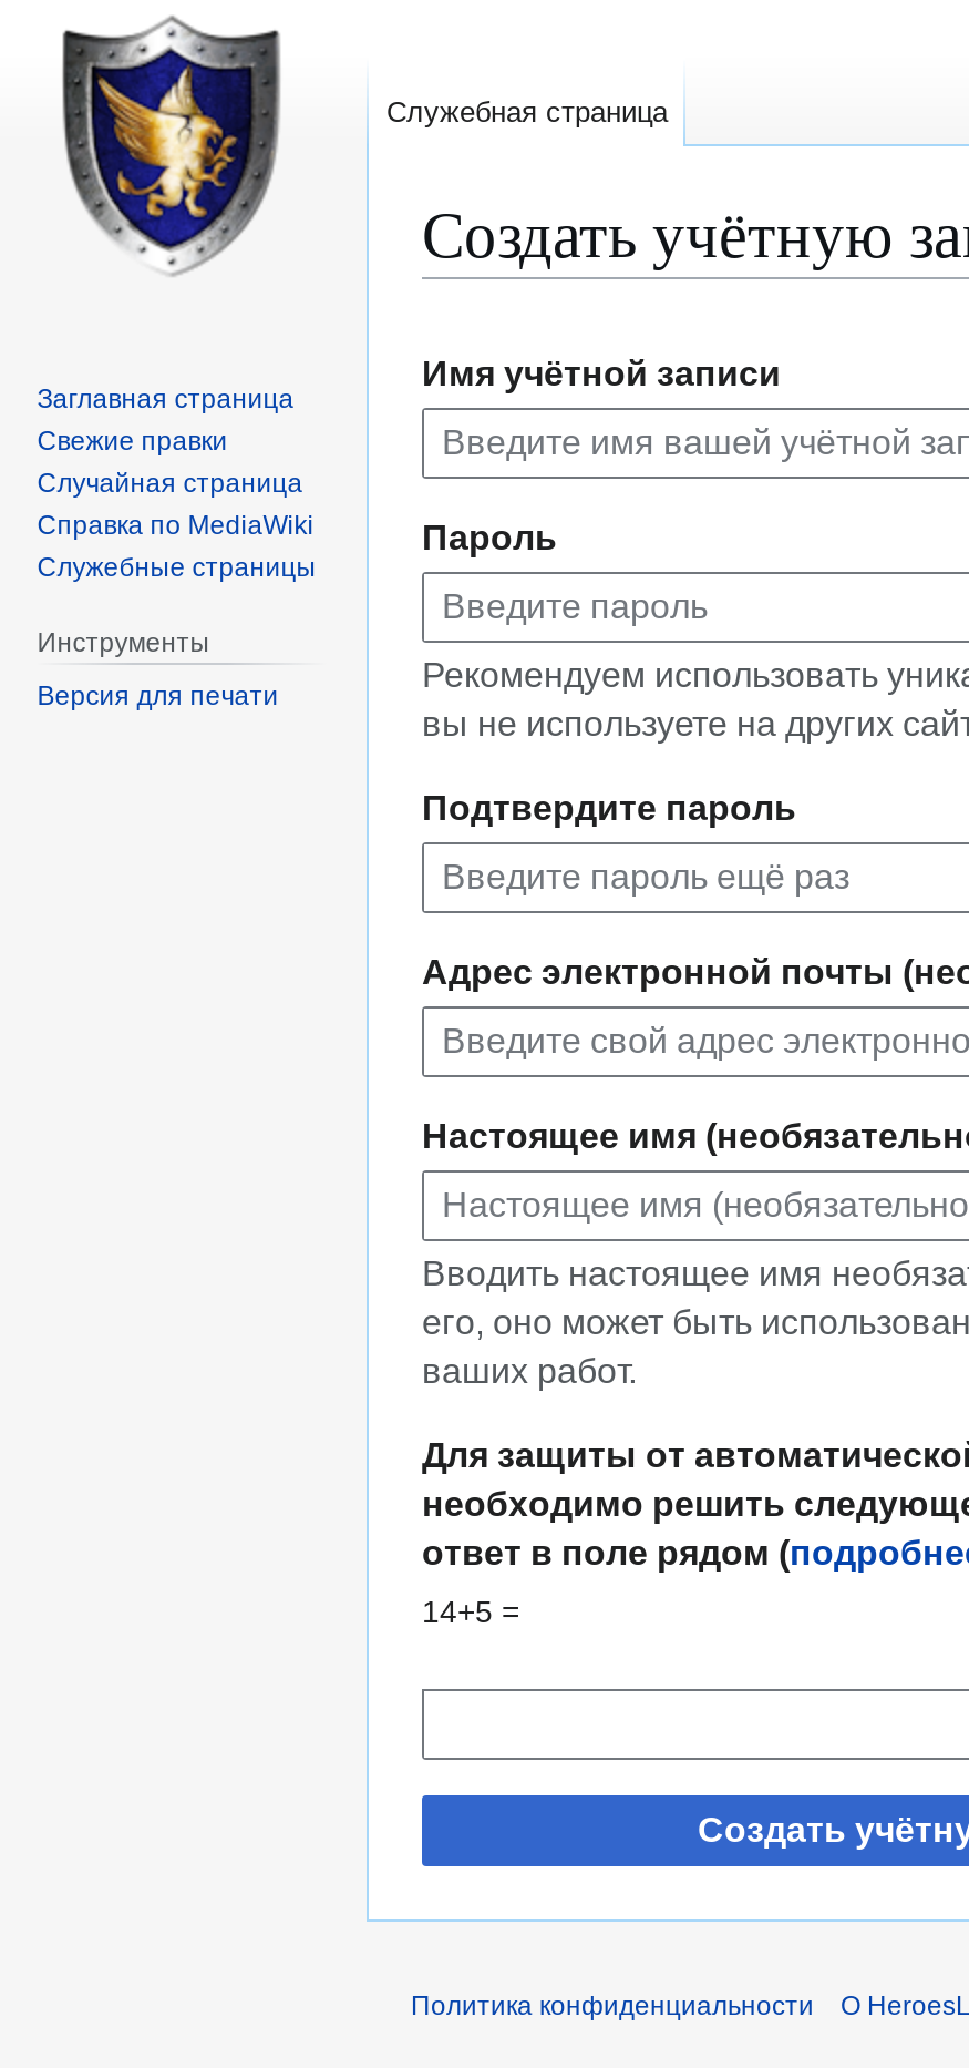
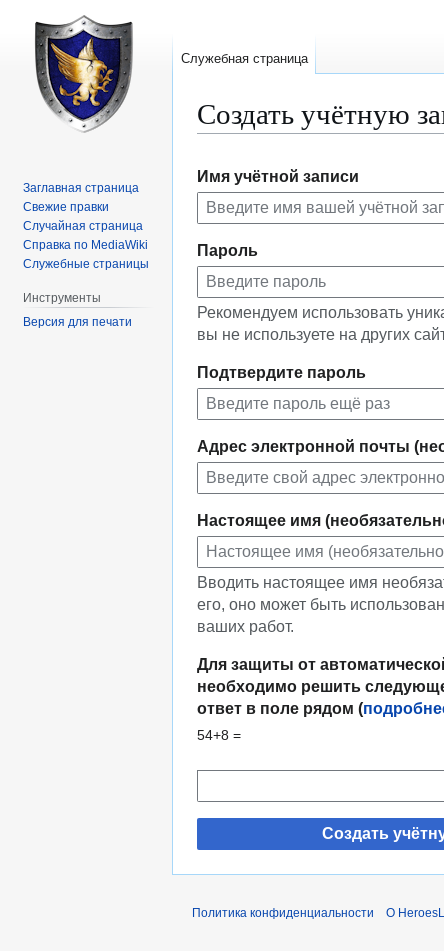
[422,1595,519,1630] 14+5 = -> [197,727,241,743] 54+8 =

